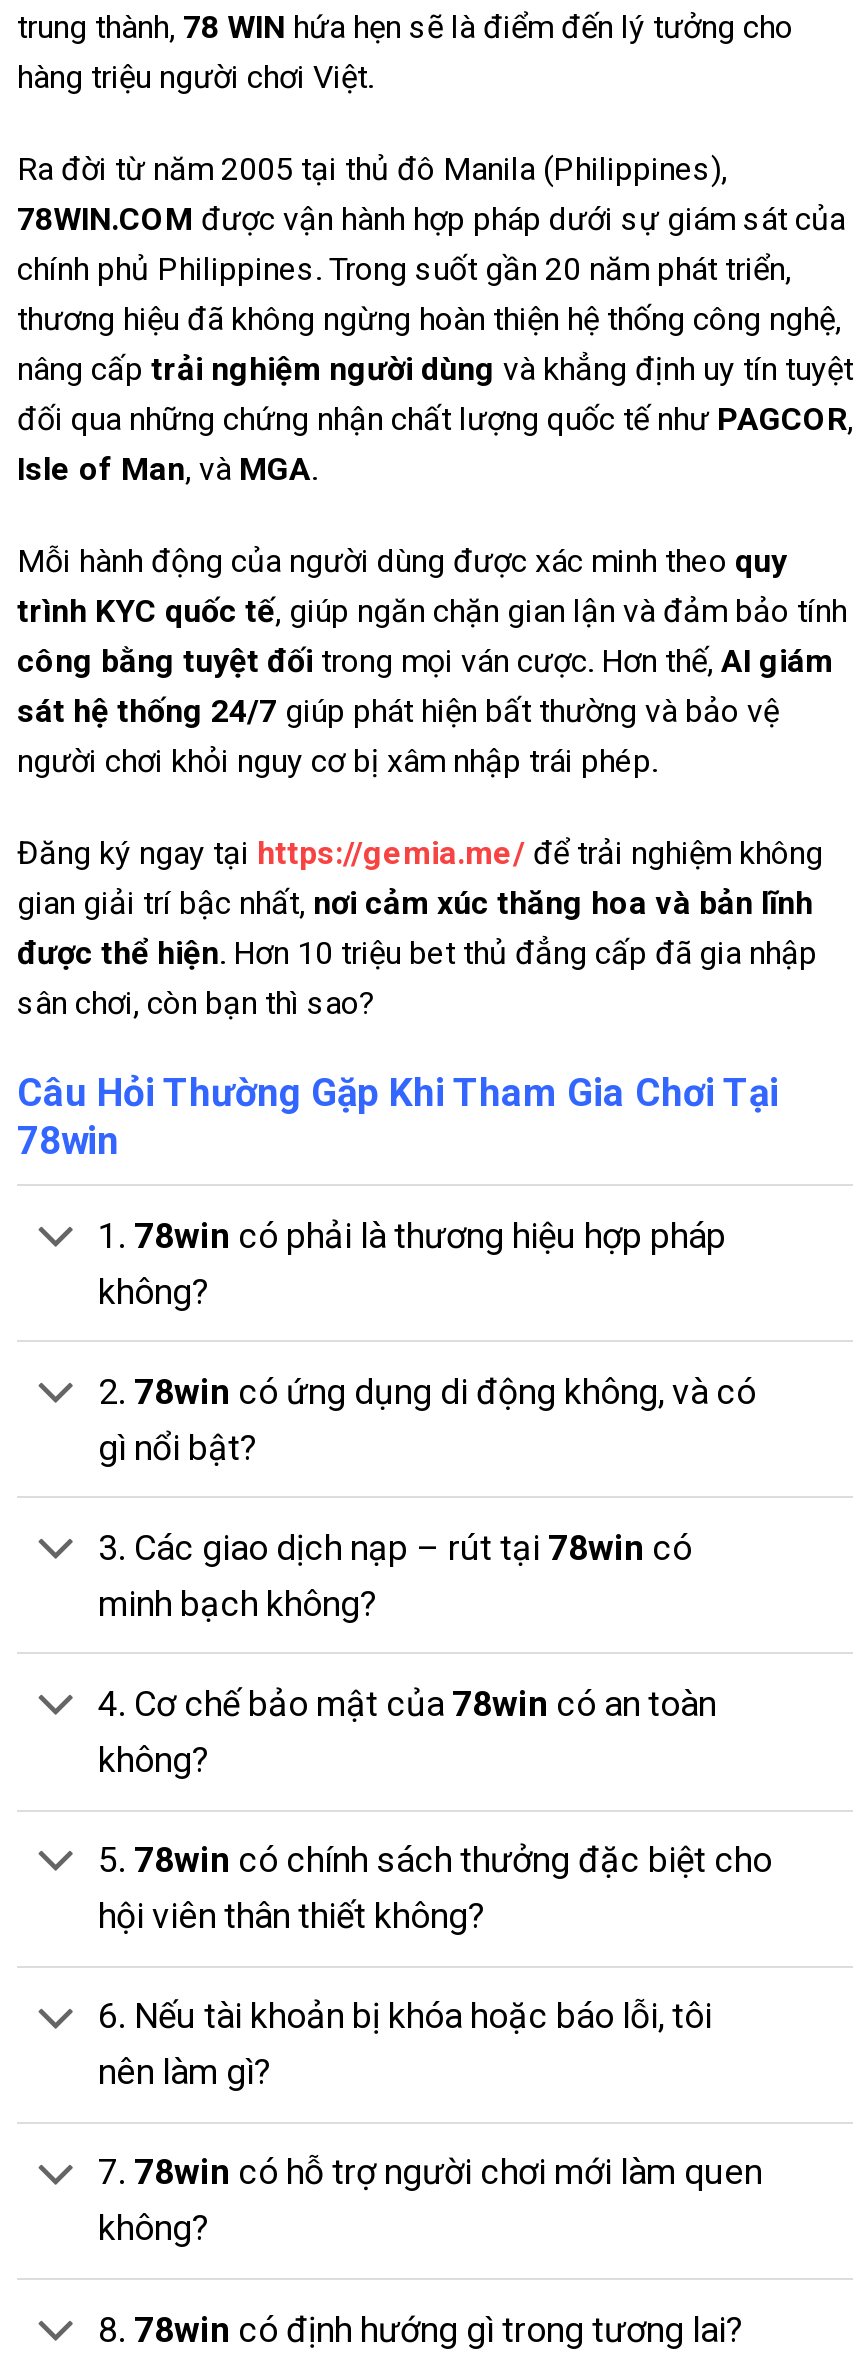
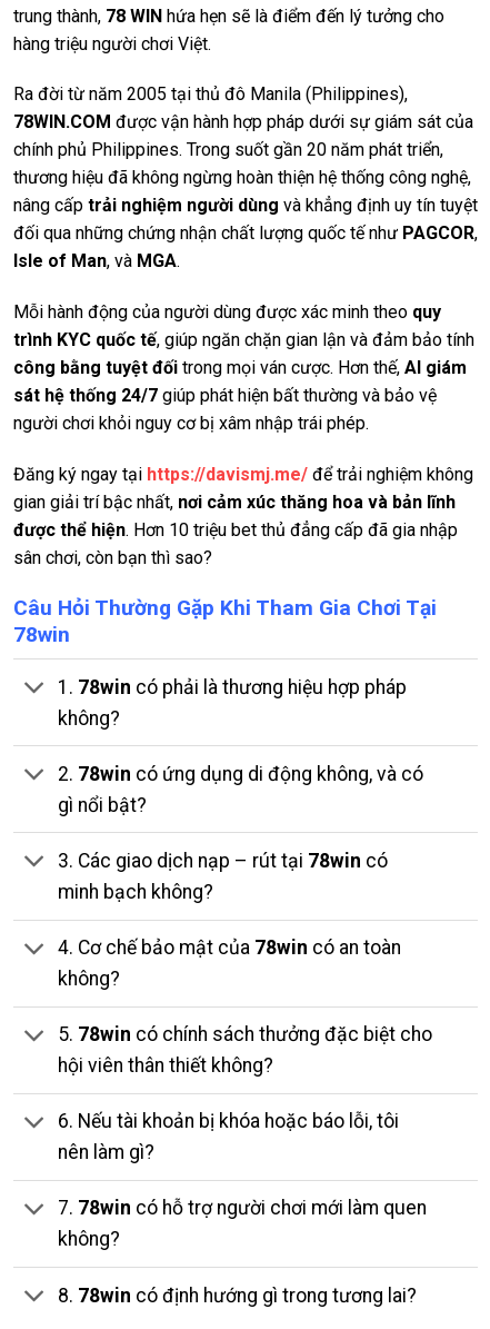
[17,834,823,872] Đăng ký ngay tại https://gemia.me/ để trải nghiệm không -> [13,464,473,485] Đăng ký ngay tại https://davismj.me/ để trải nghiệm không

